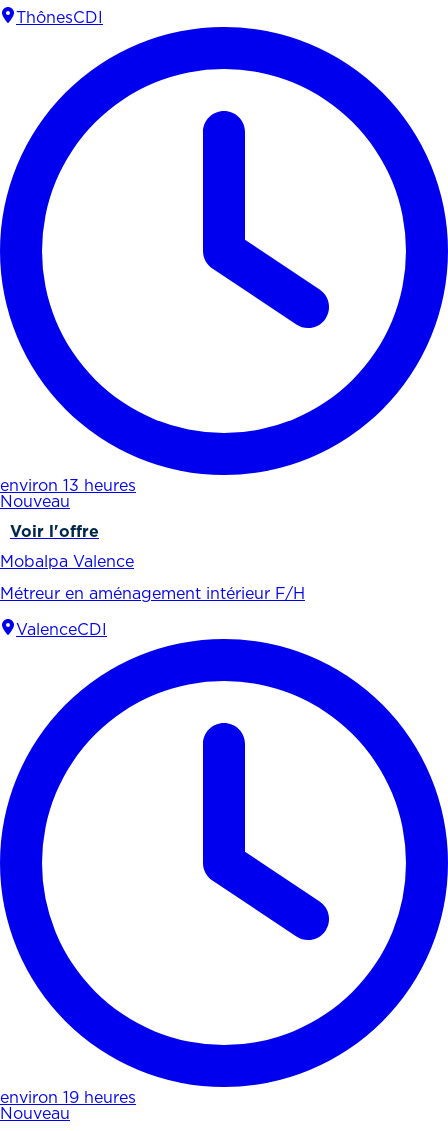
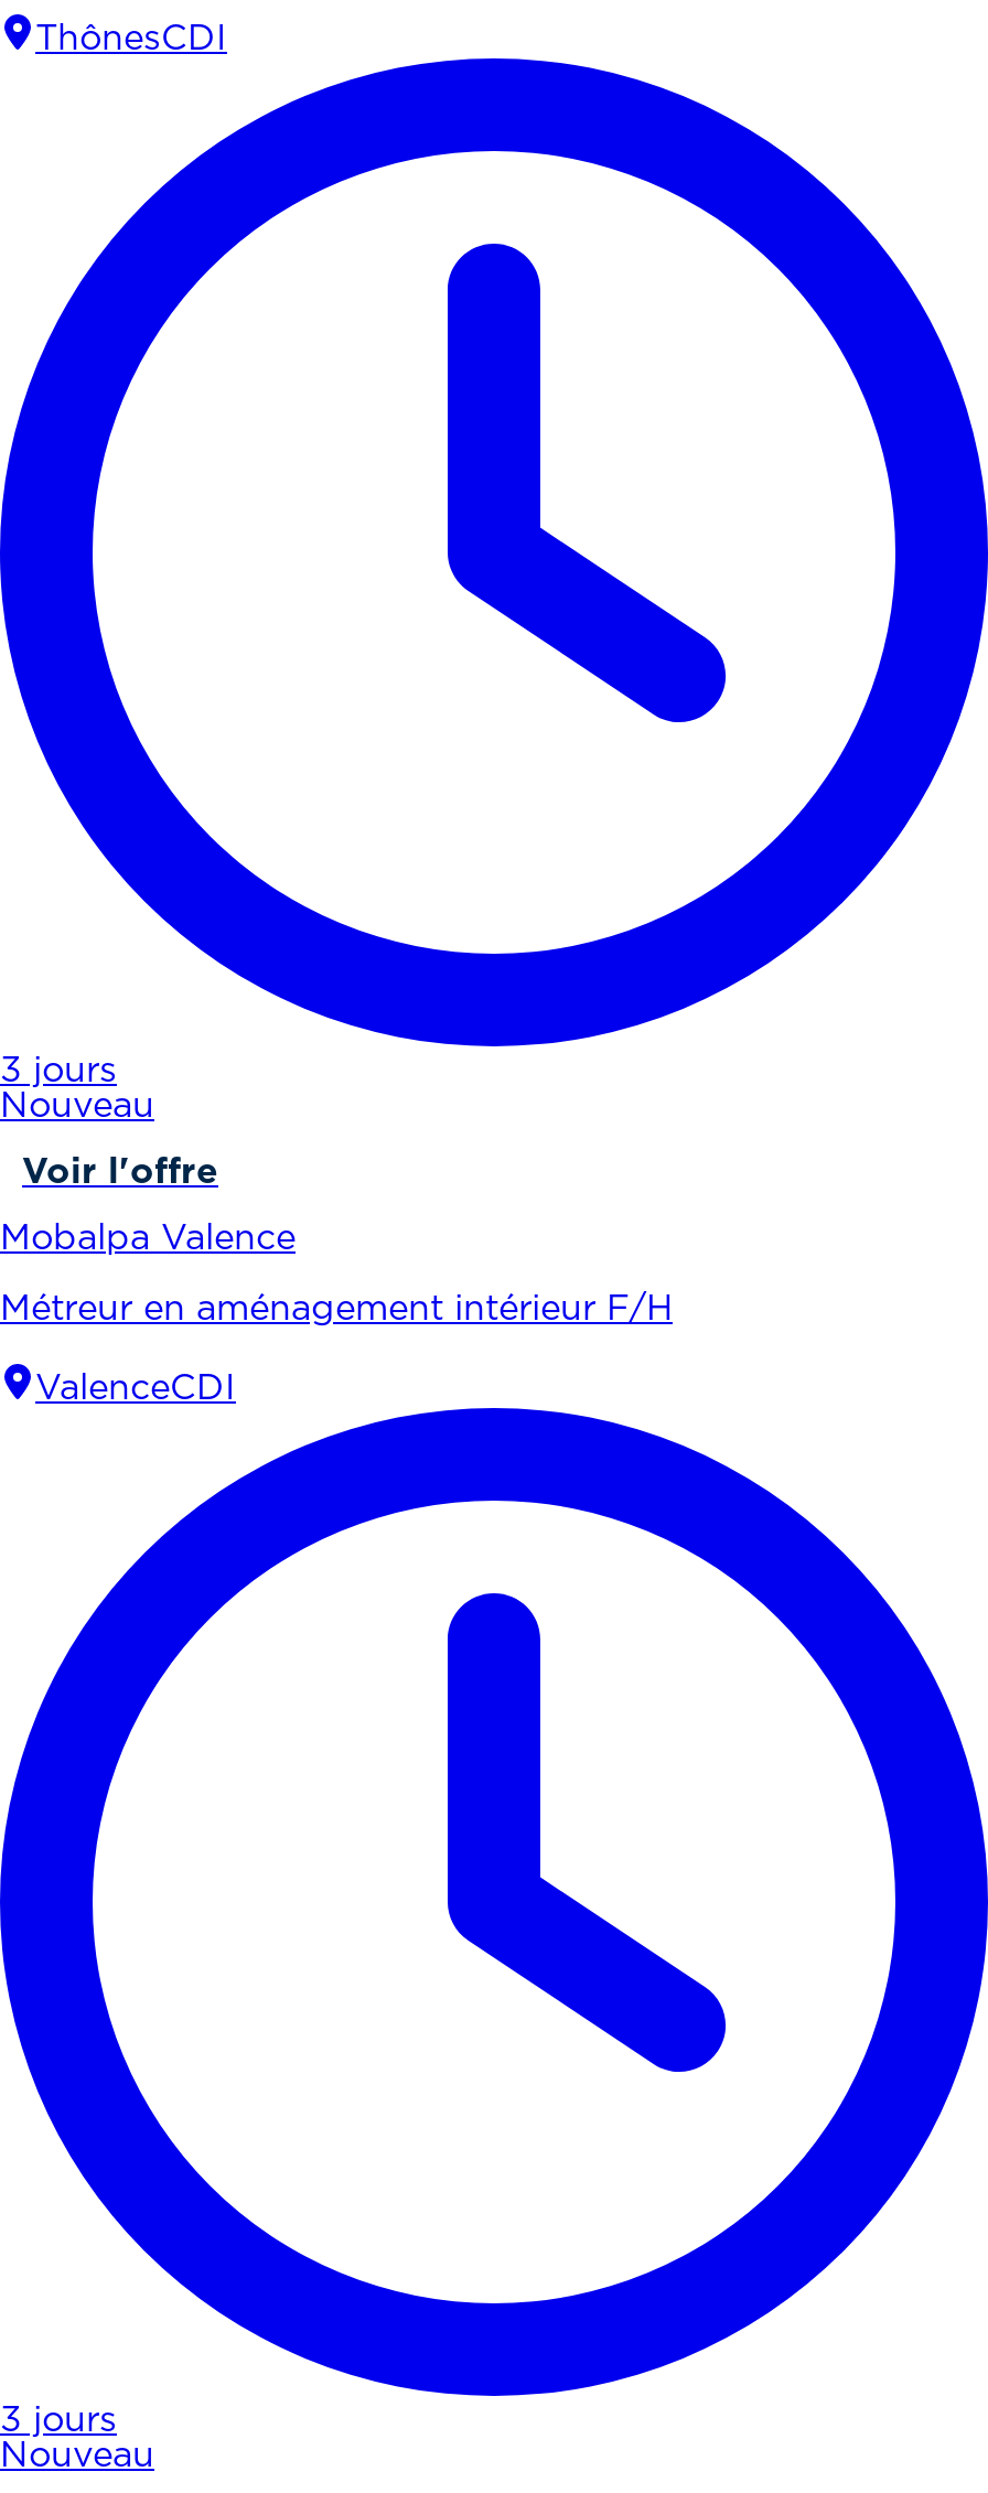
[0,479,136,494] environ 13 heures -> [0,1056,117,1089] 3 jours
[0,1091,136,1106] environ 19 heures -> [0,2406,117,2439] 3 jours

